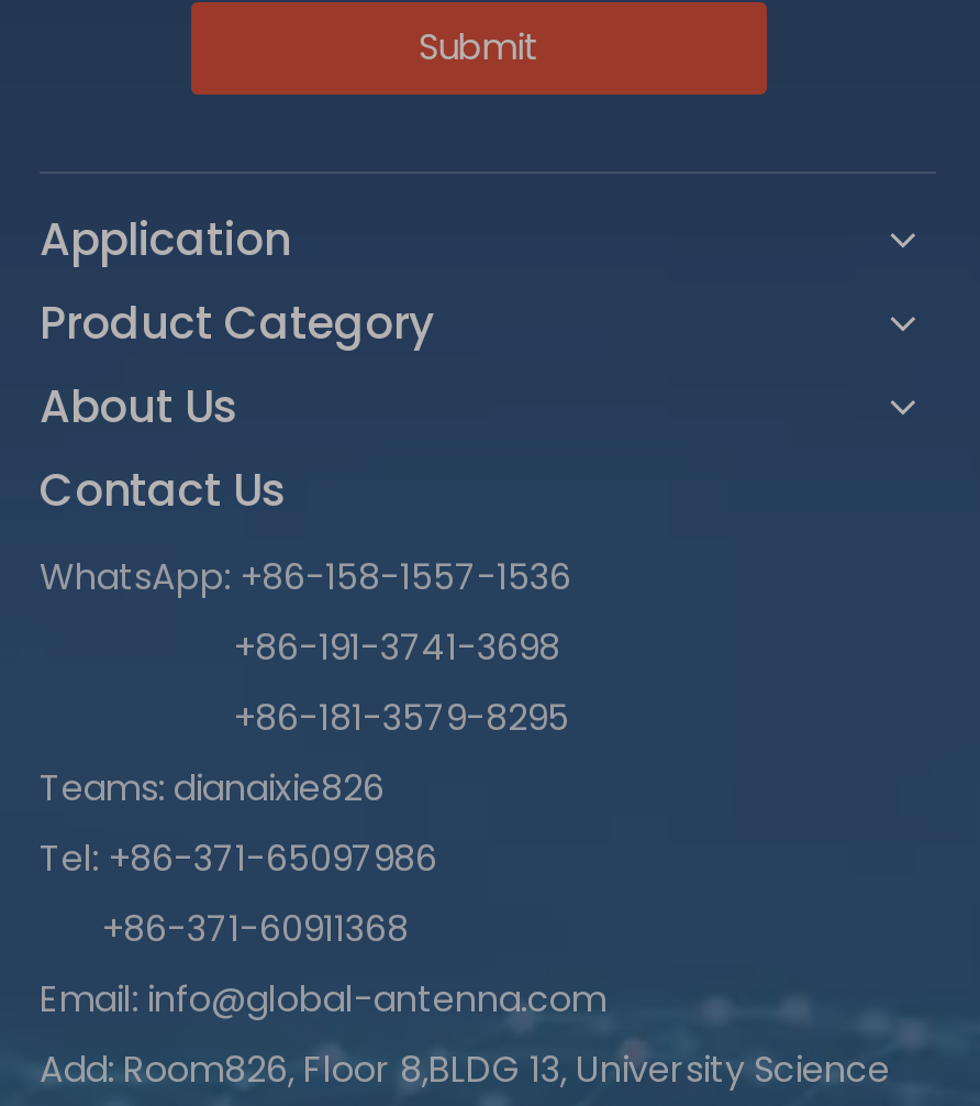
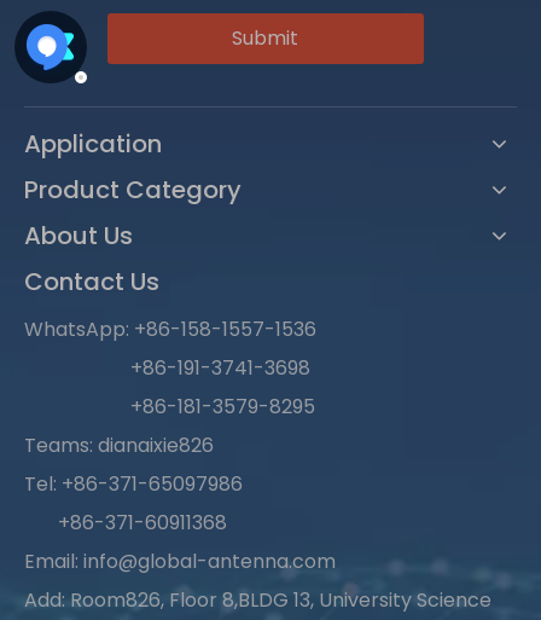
none -> [14,11,88,85] [image]

